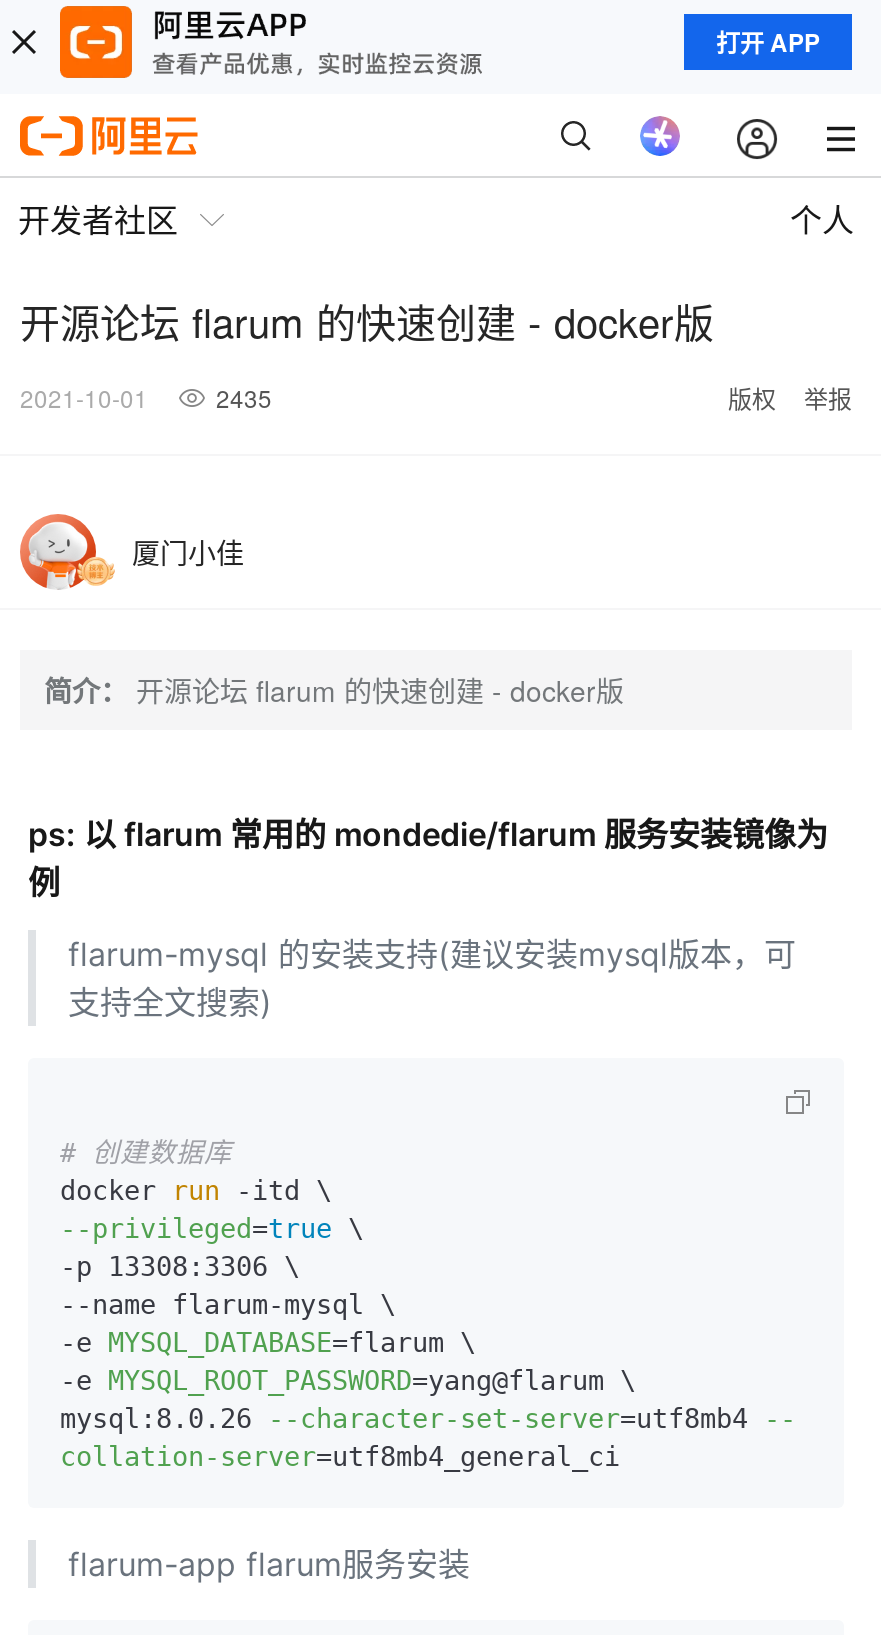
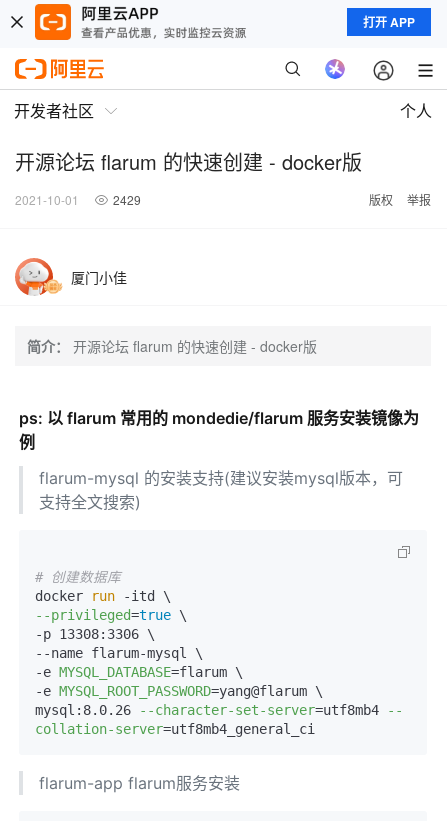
[20,380,272,414] 2021-10-01 2435 -> [15,191,141,208] 2021-10-01 2429

